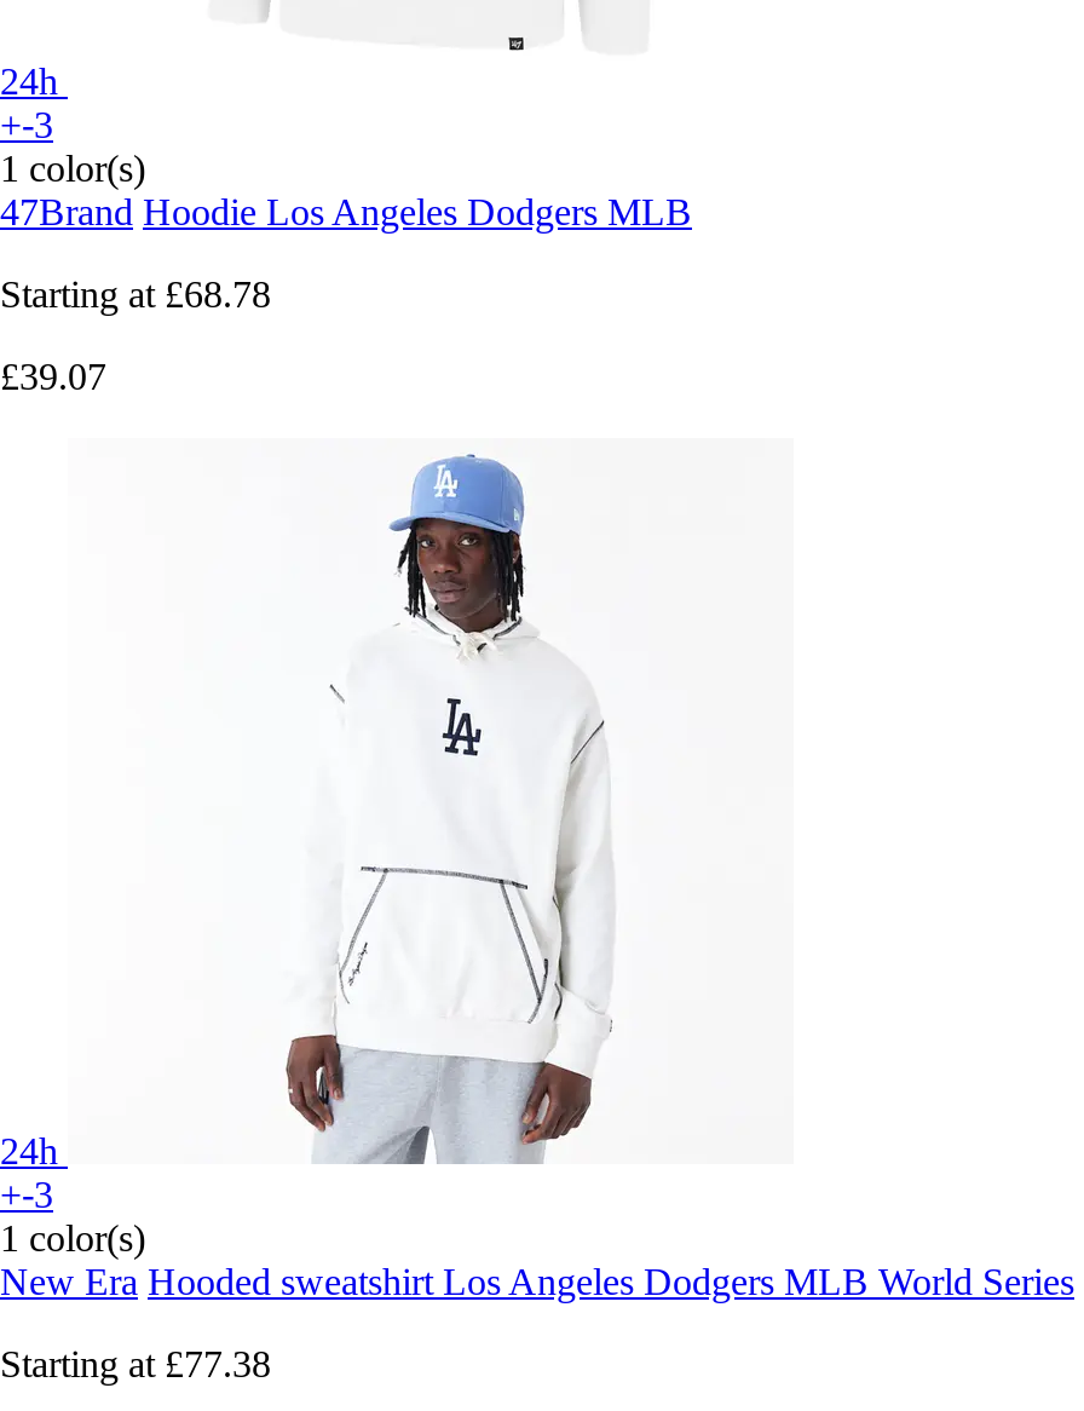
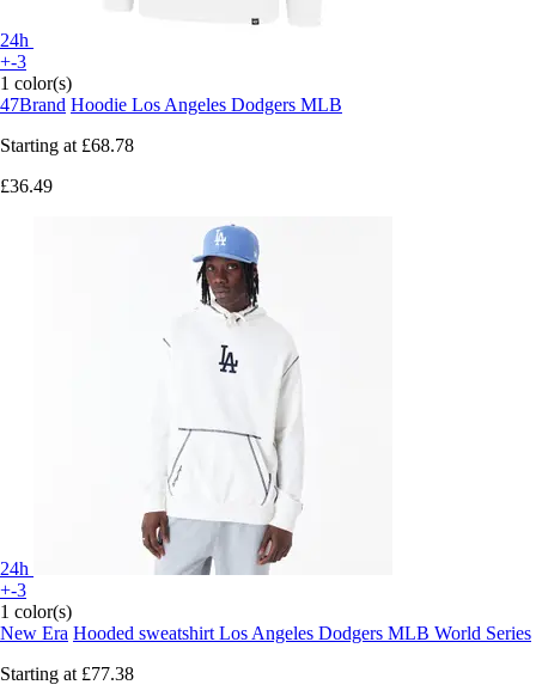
[0,357,106,398] £39.07 -> [0,176,53,197] £36.49

